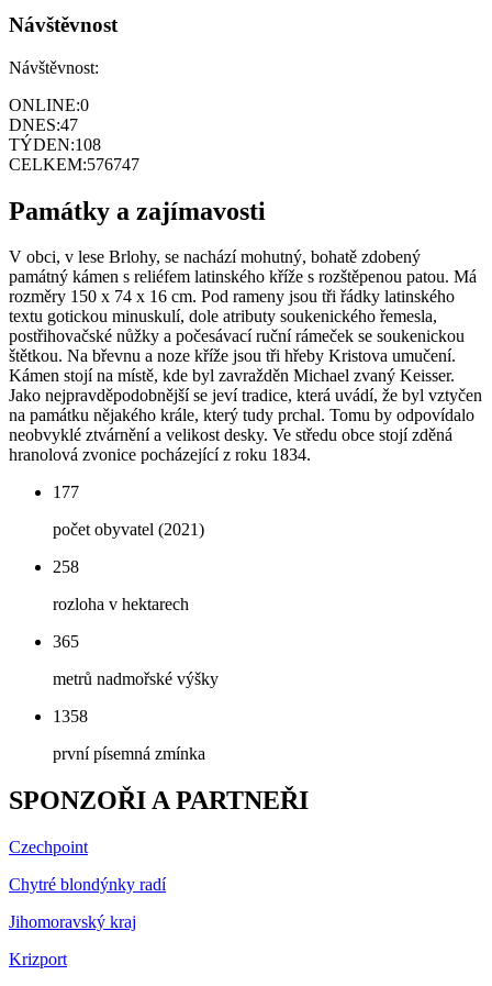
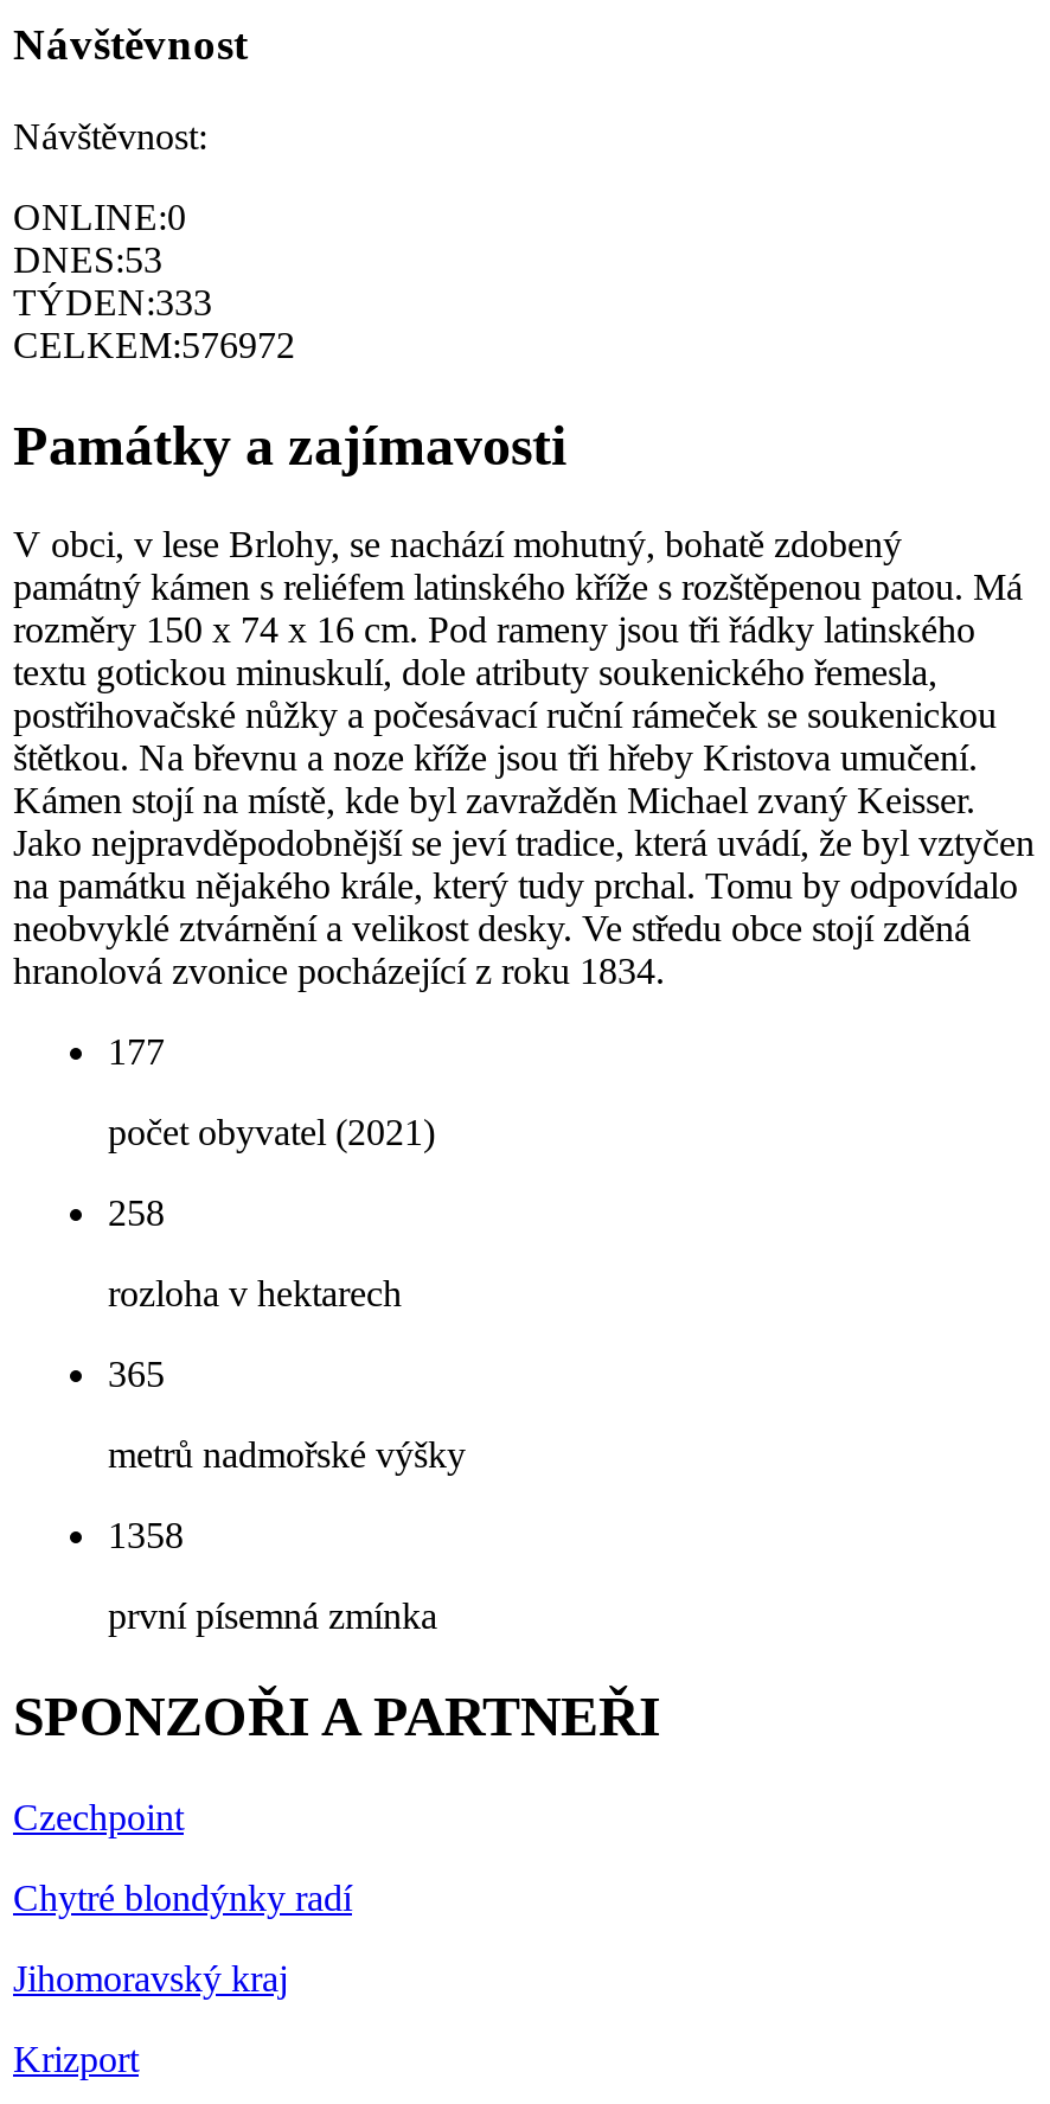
[9,115,78,134] DNES:47 -> [13,238,162,279] DNES:53
[9,135,101,153] TÝDEN:108 -> [13,281,212,321] TÝDEN:333
[9,155,139,173] CELKEM:576747 -> [13,324,295,364] CELKEM:576972

